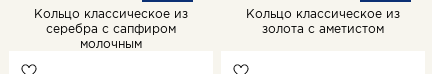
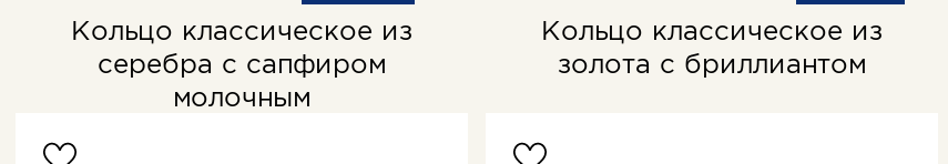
[262,22,384,35] золота с аметистом -> [558,49,866,78] золота с бриллиантом

